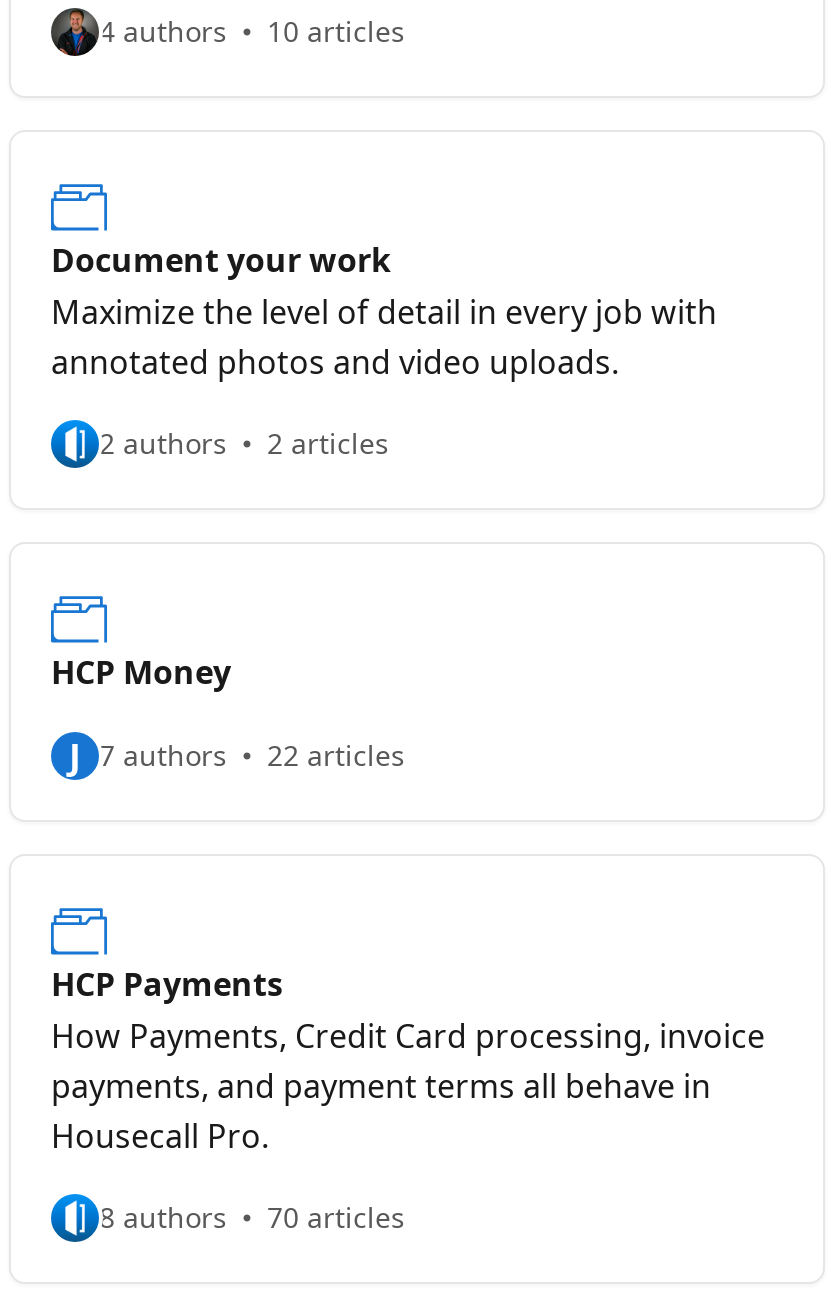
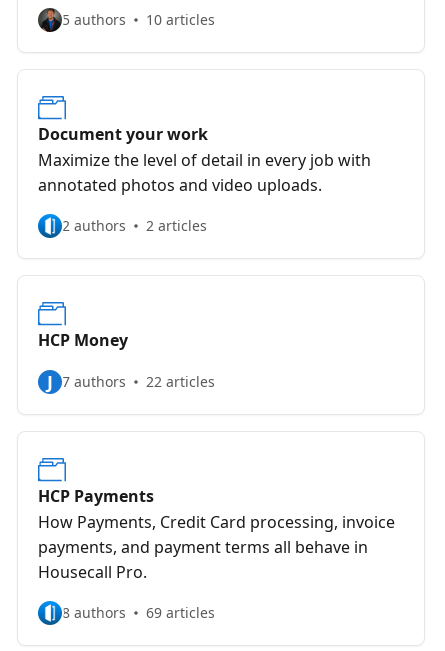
[99,12,405,50] 4 authors 10 articles -> [62,10,215,29] 5 authors 10 articles
[99,1198,405,1236] 8 authors 70 articles -> [62,603,215,622] 8 authors 69 articles

